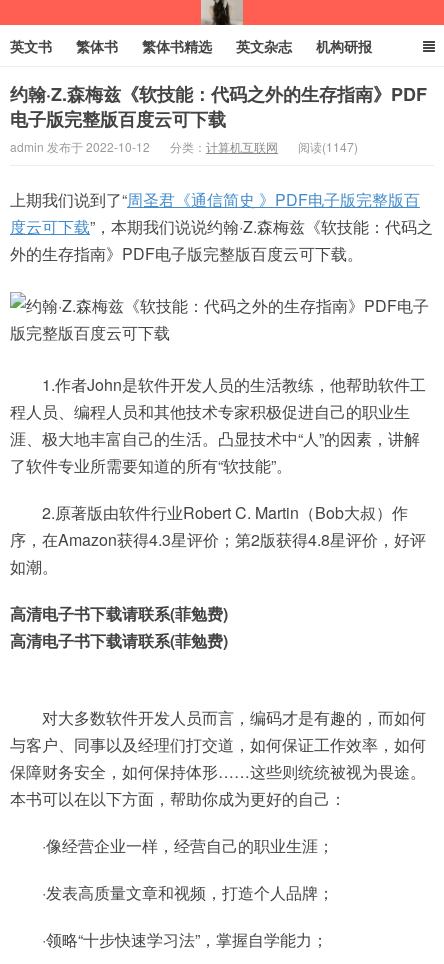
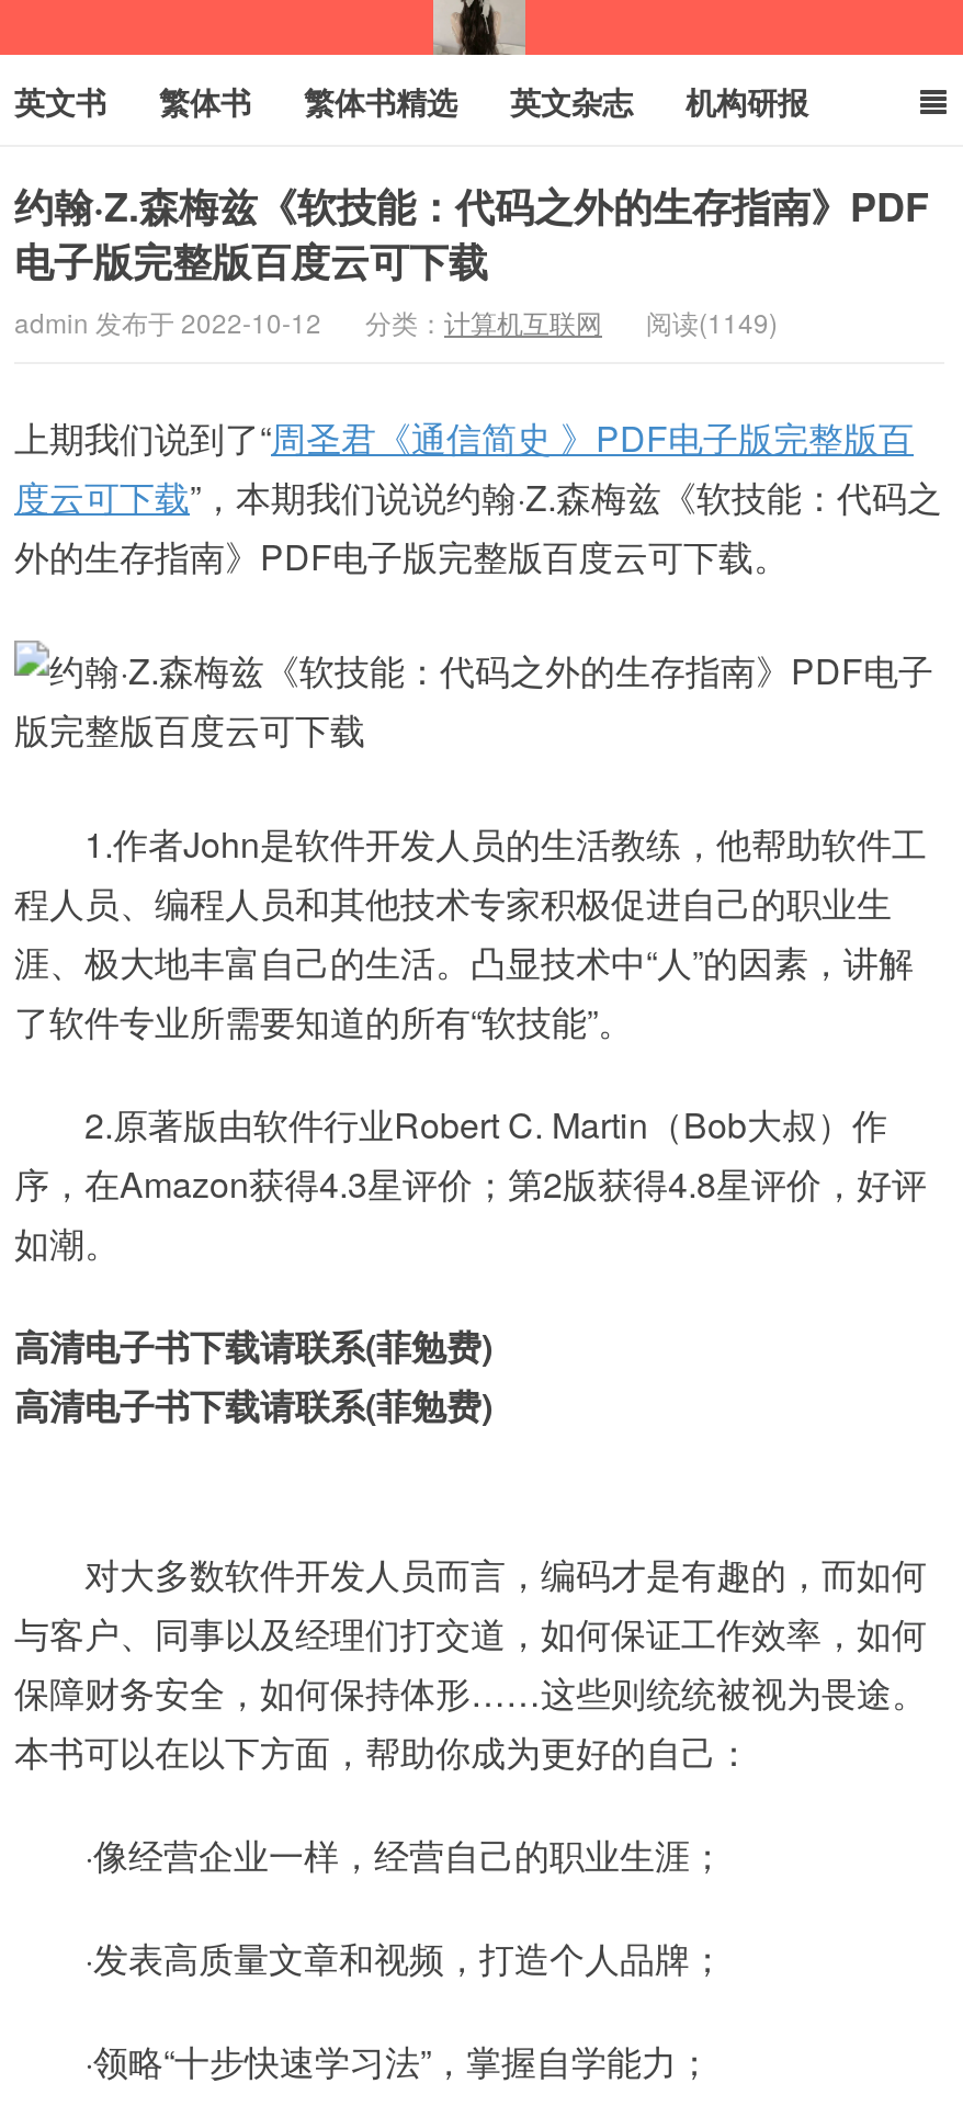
[298,138,358,155] 阅读(1147) -> [646,303,778,340] 阅读(1149)

